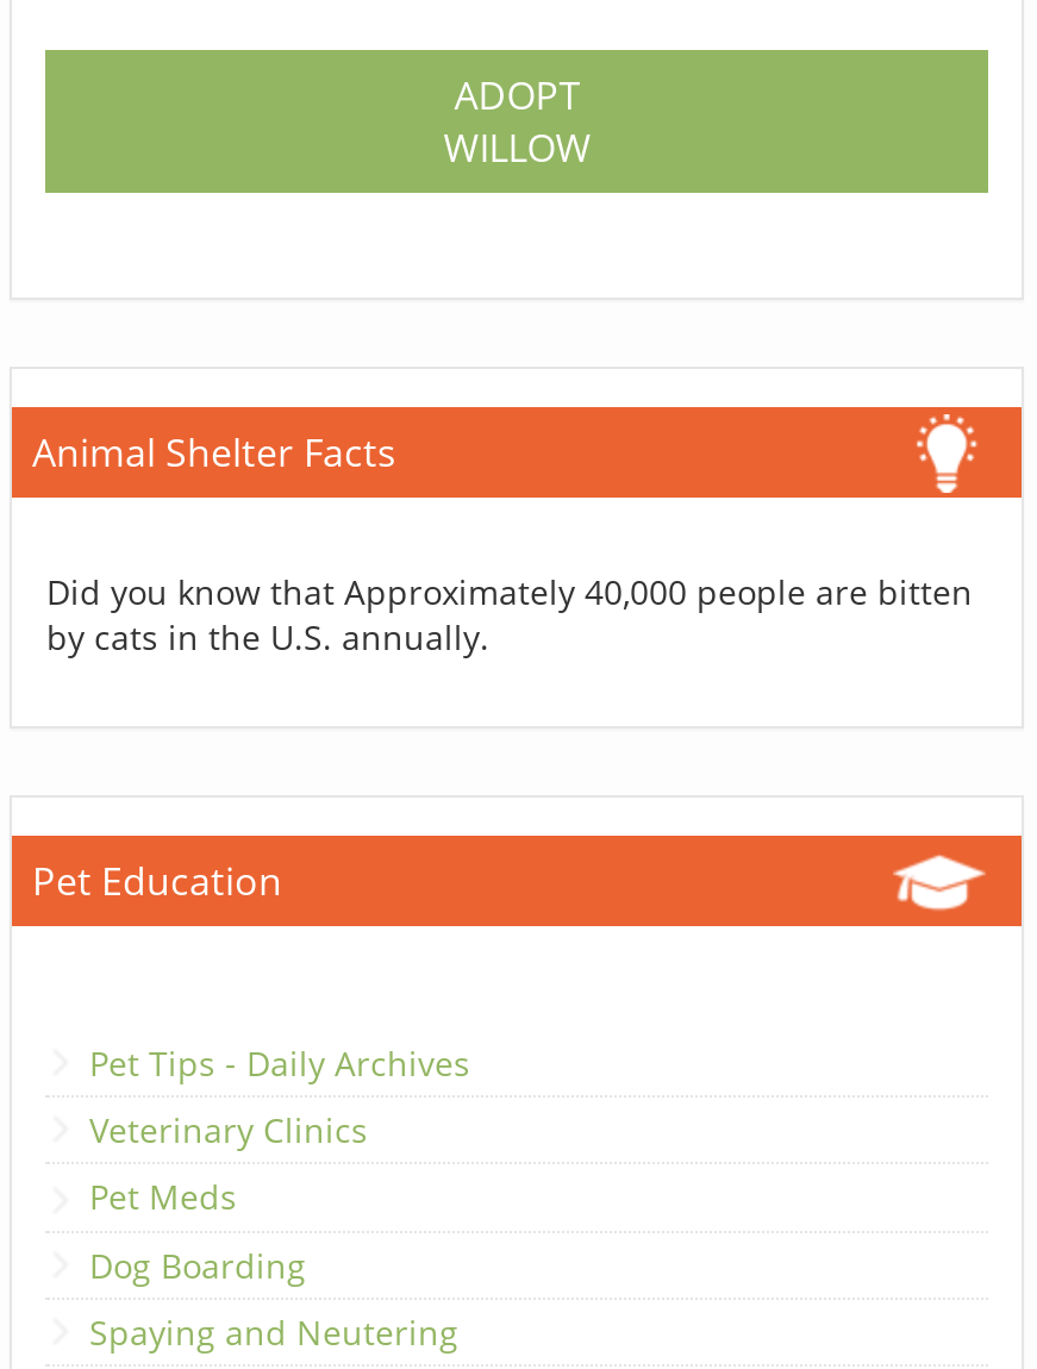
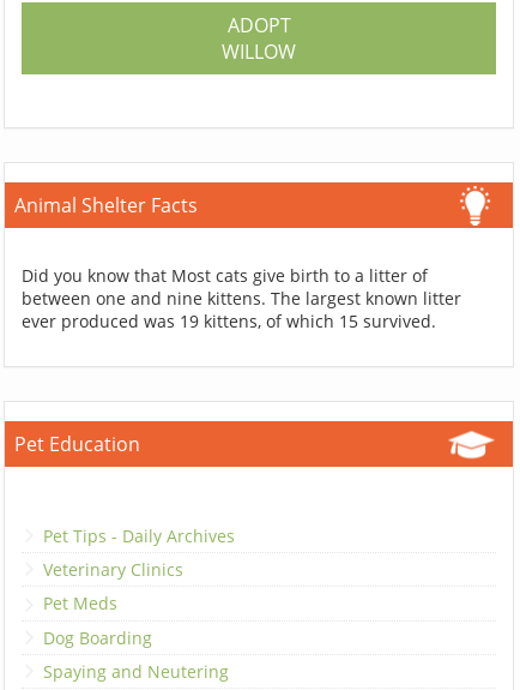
[46,568,973,658] Did you know that Approximately 40,000 people are bitten | by cats in the U.S. annually. -> [22,263,462,332] Did you know that Most cats give birth to a litter of | between one and nine kittens. The largest known litter | ever produced was 19 kittens, of which 15 survived.

